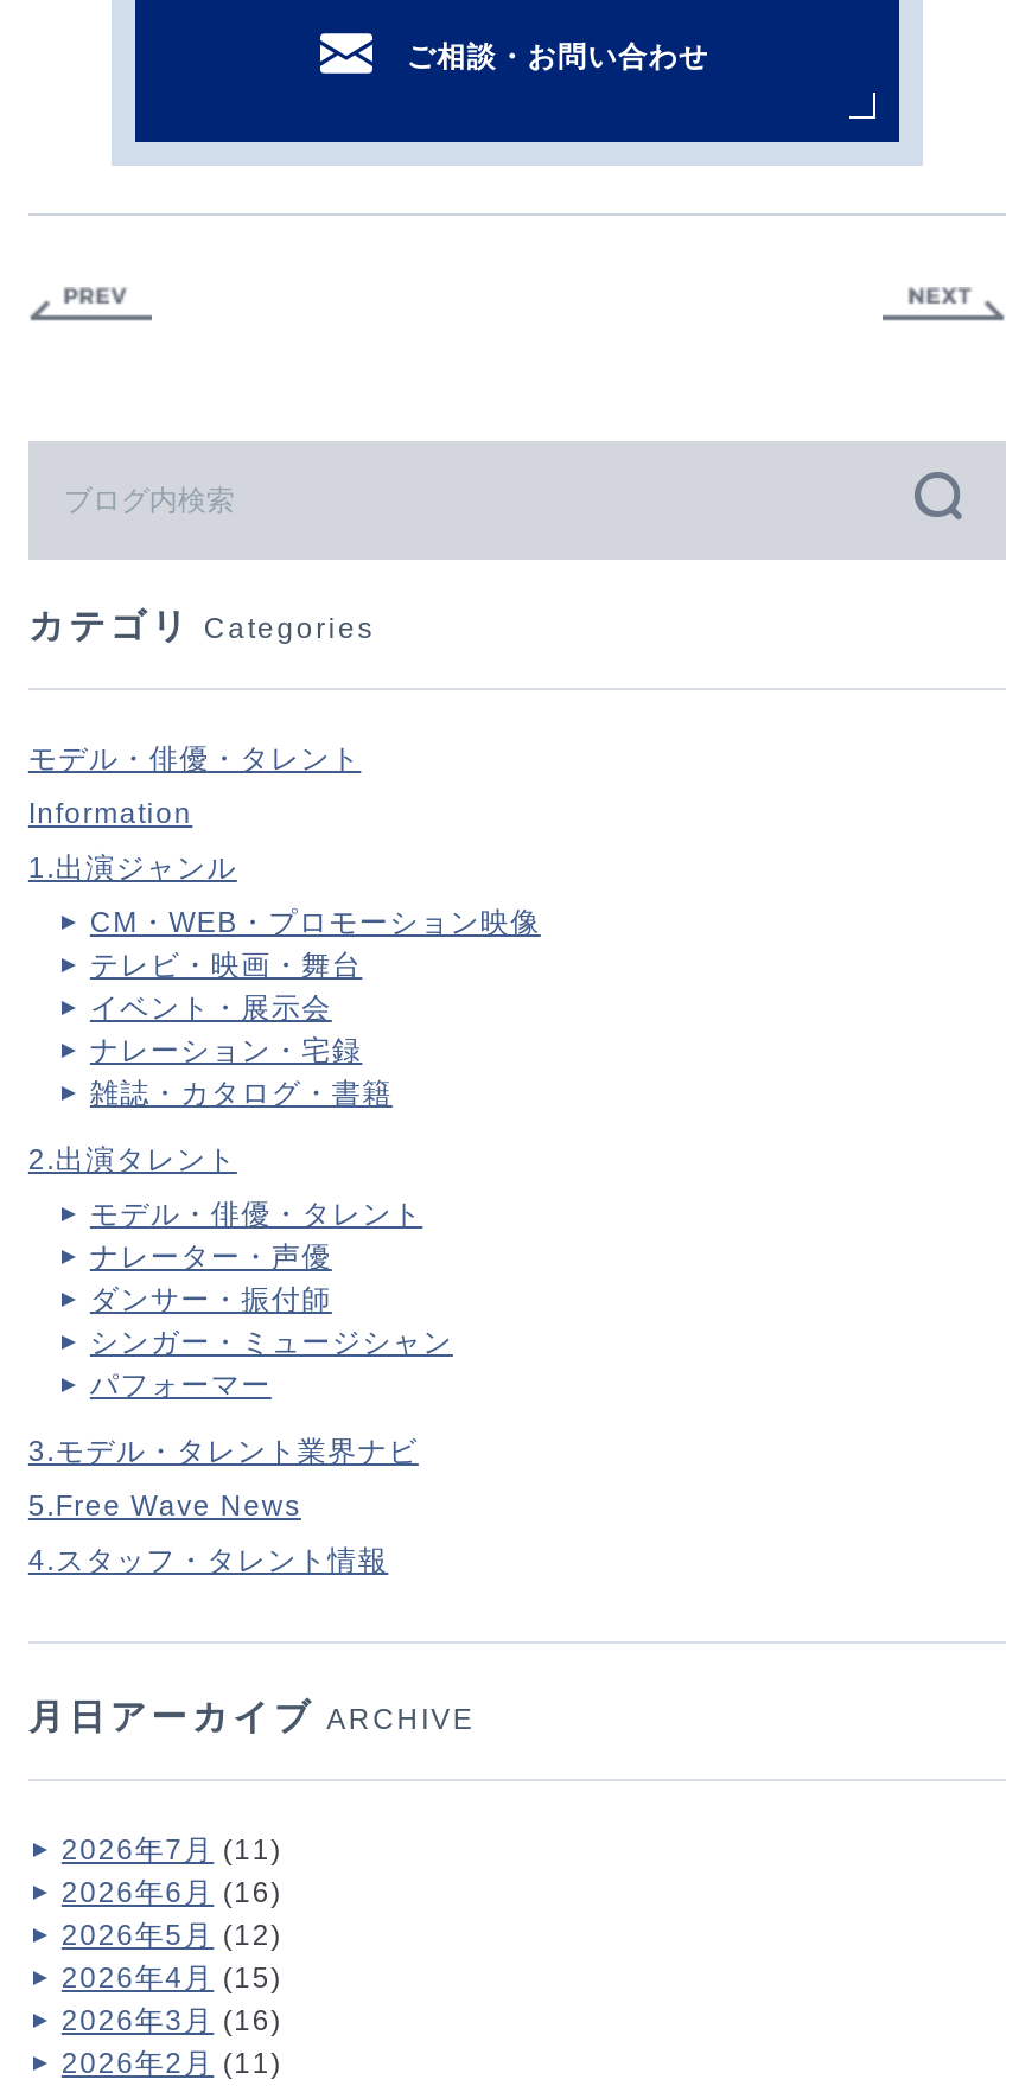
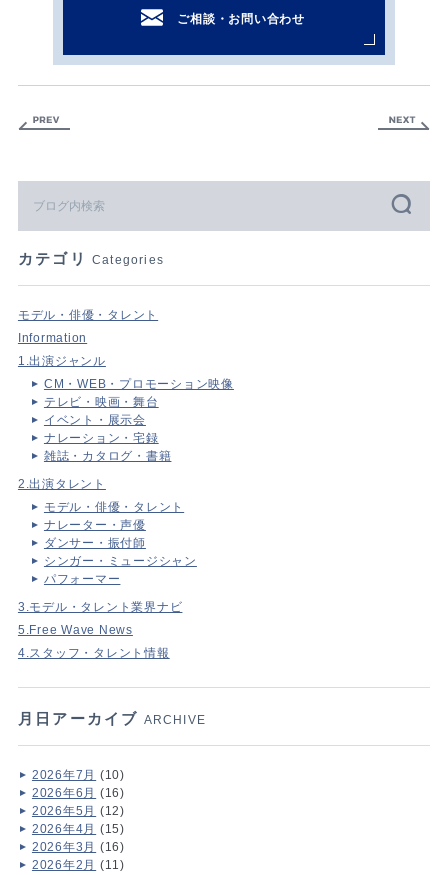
[61,1833,282,1866] 2026年7月(11) -> [32,768,125,782] 2026年7月(10)

